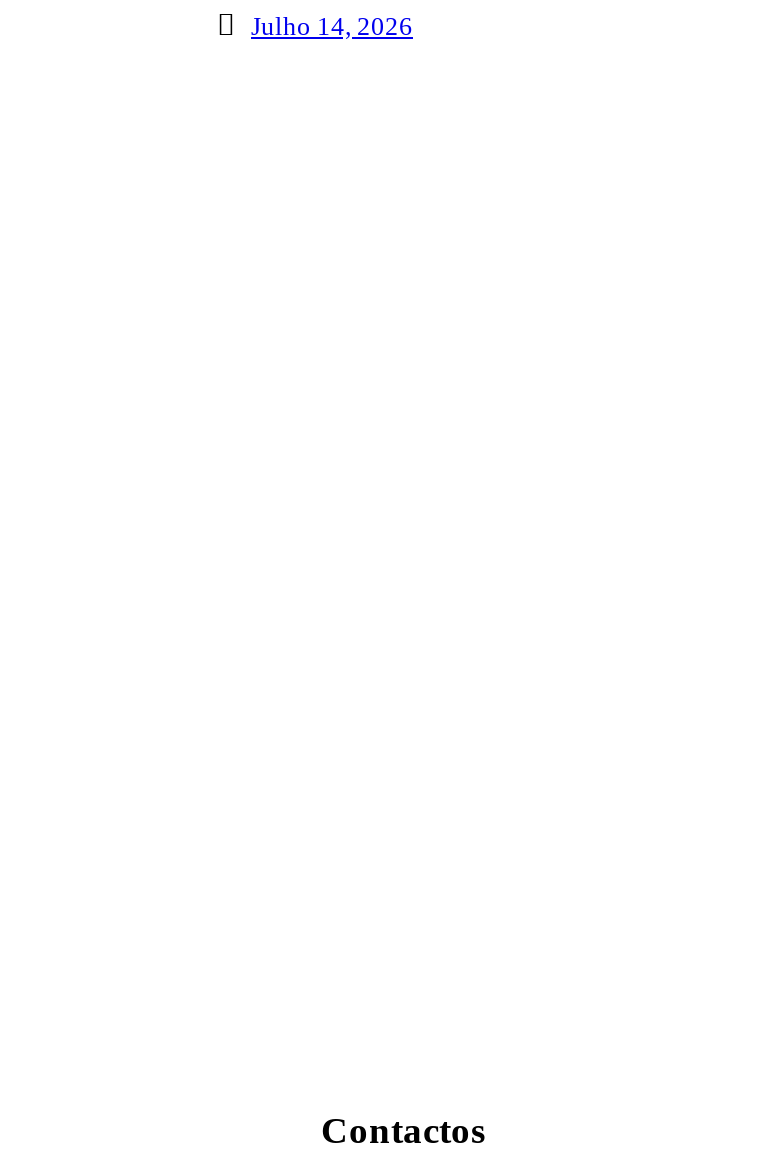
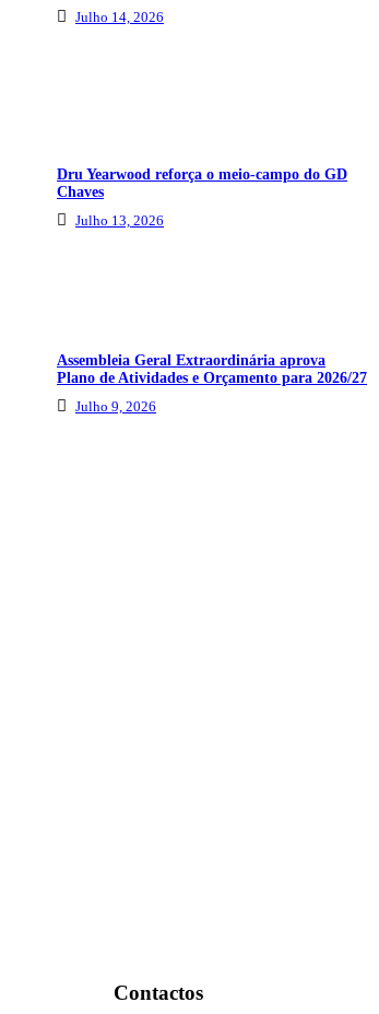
none -> [57,167,347,229] Dru Yearwood reforça o meio-campo do GD | Chaves | Julho 13, 2026
none -> [57,353,367,415] Assembleia Geral Extraordinária aprova | Plano de Atividades e Orçamento para 2026/27 | Julho 9, 2026

